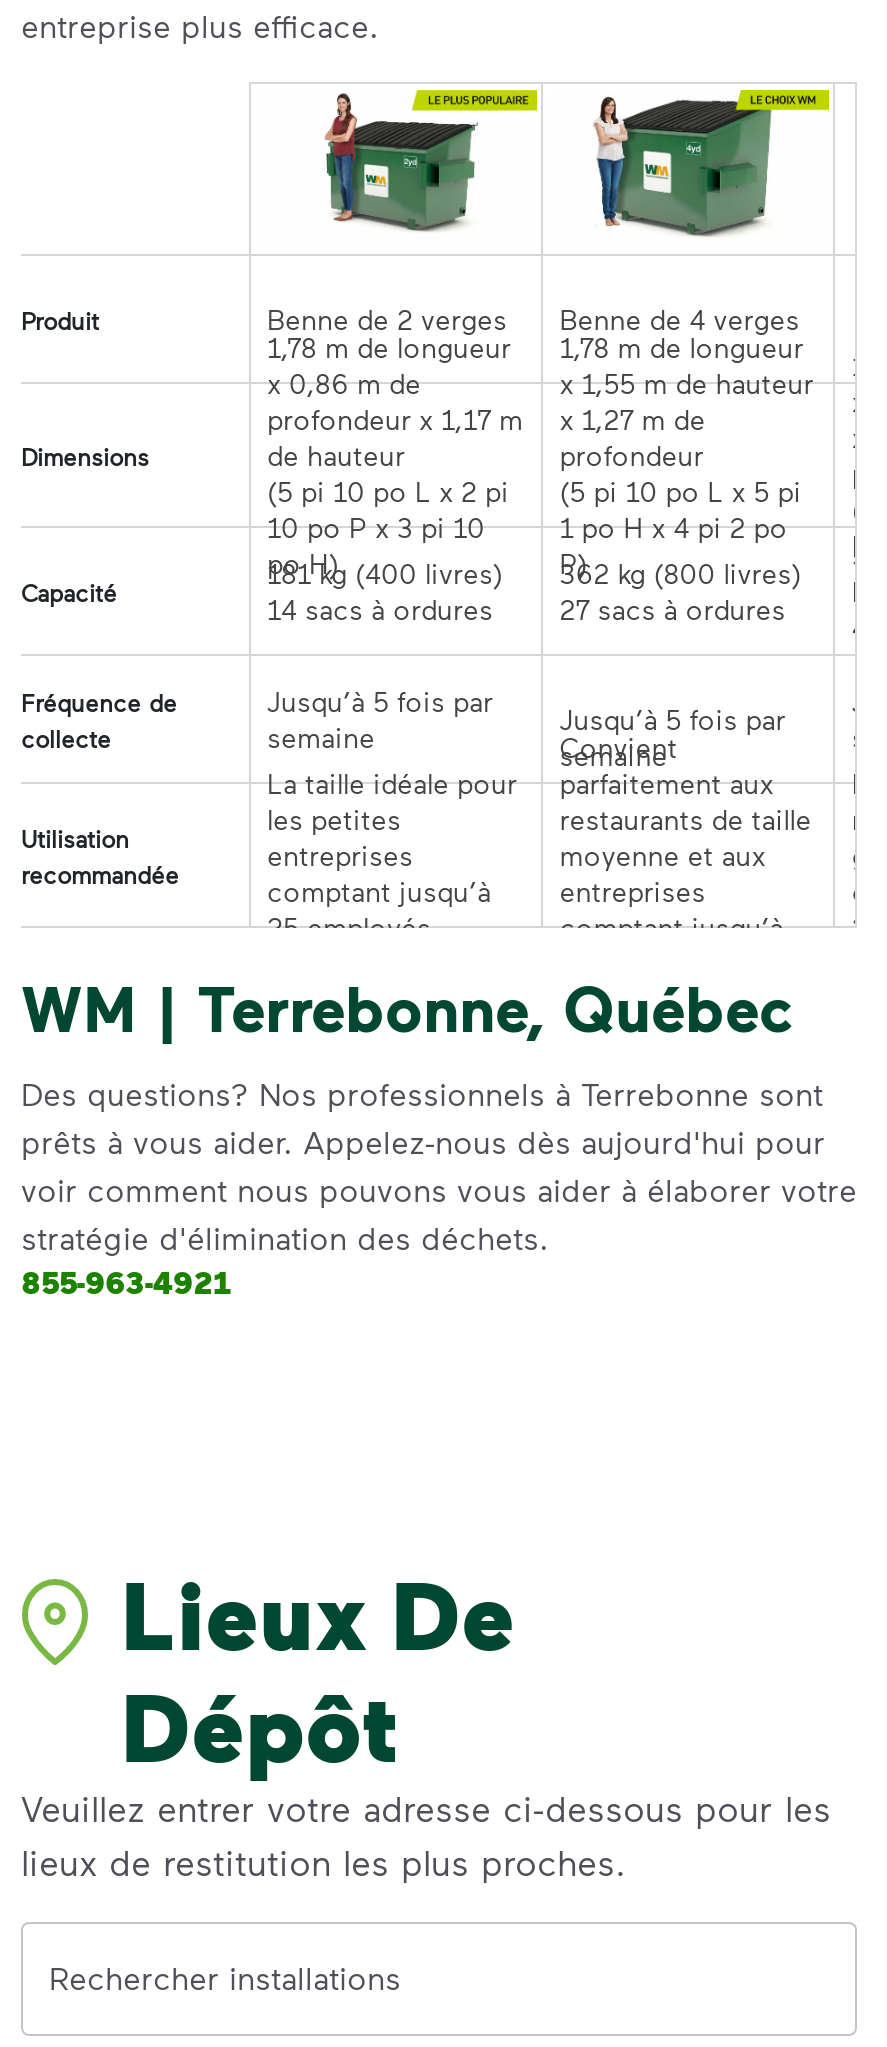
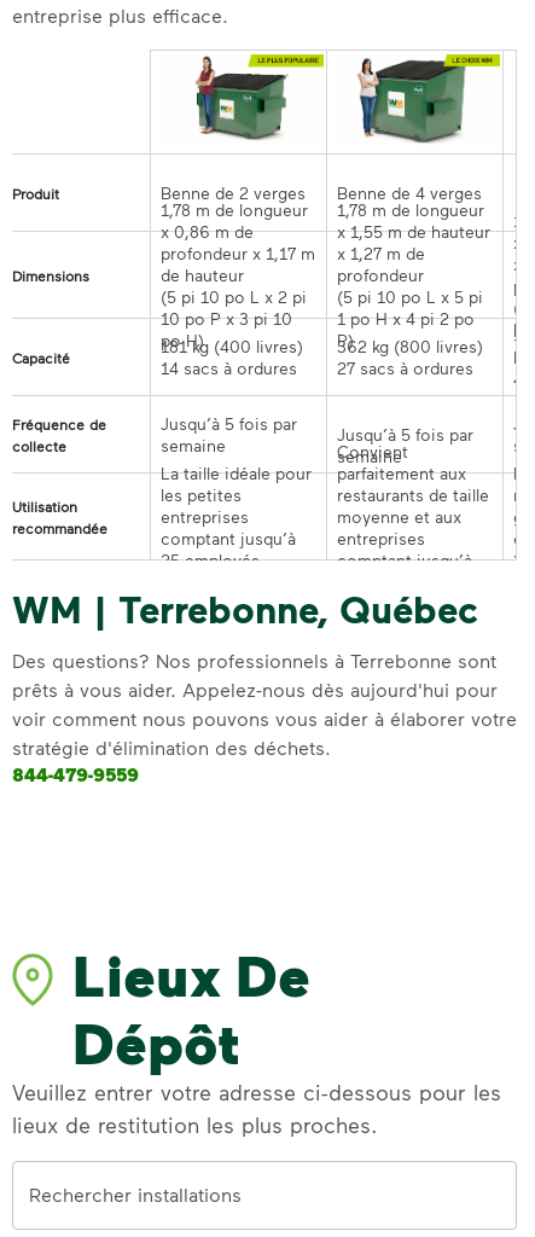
[21,1262,233,1302] 855-963-4921 -> [12,762,139,786] 844-479-9559

